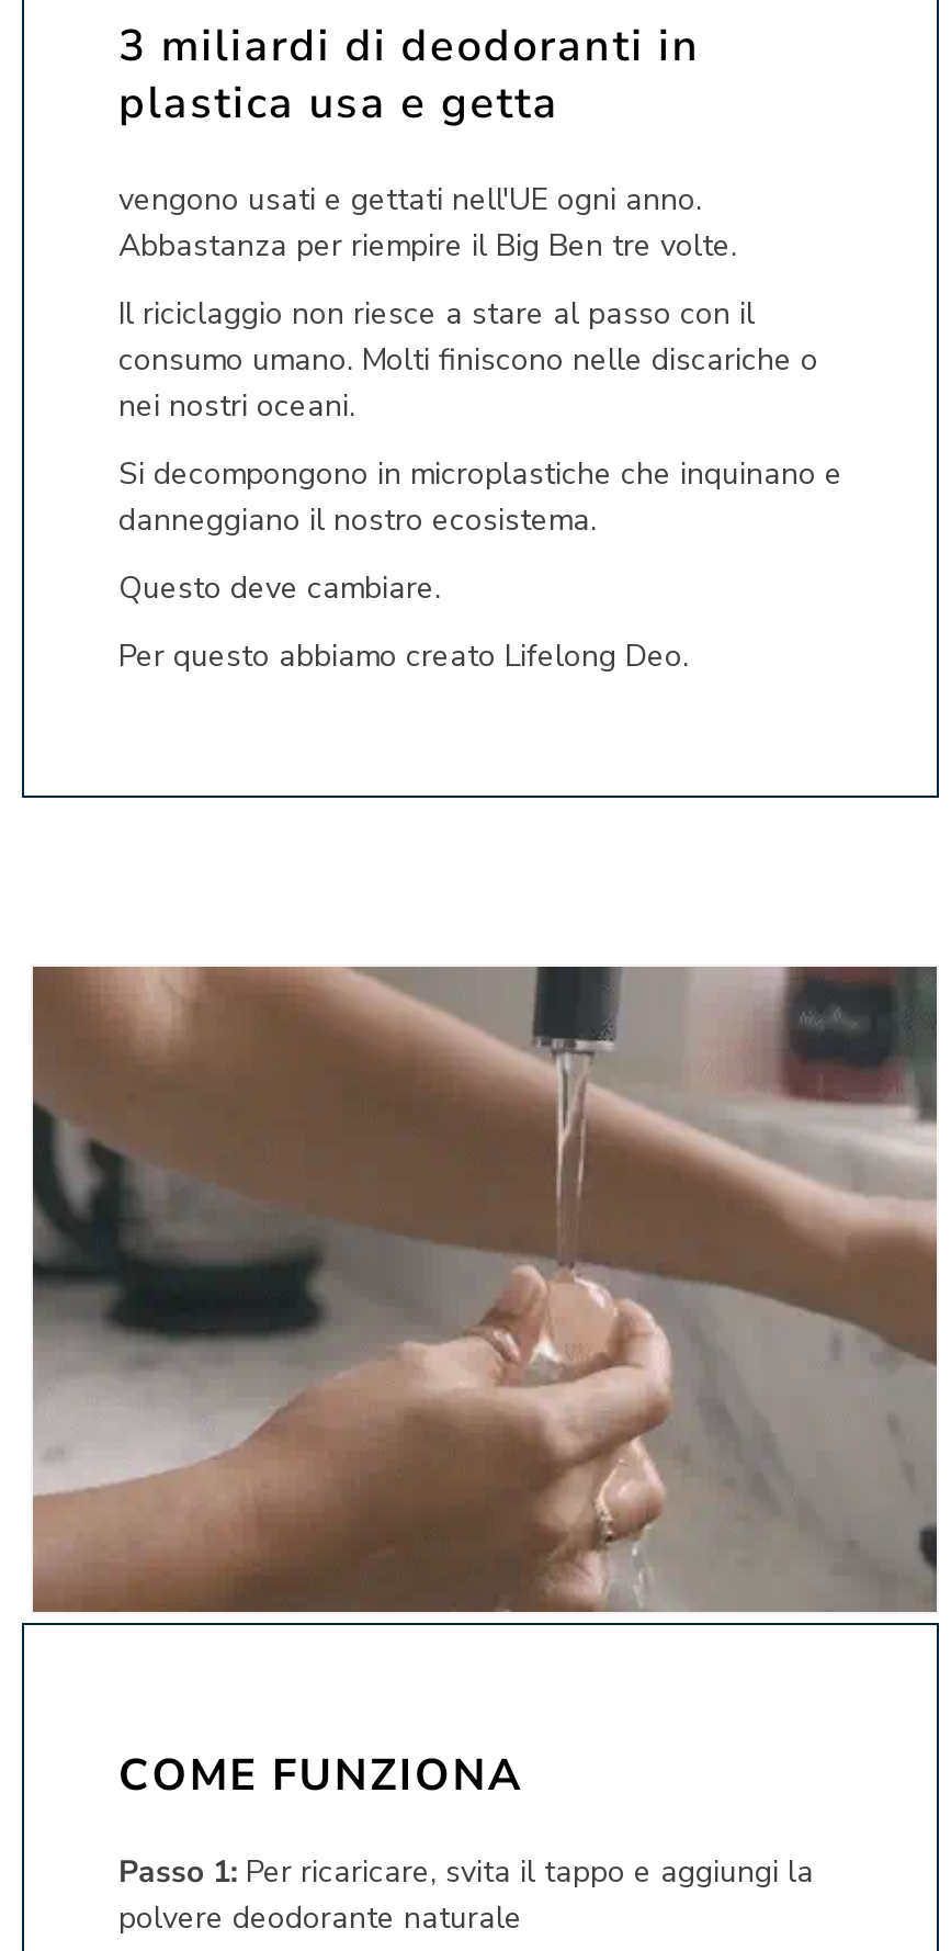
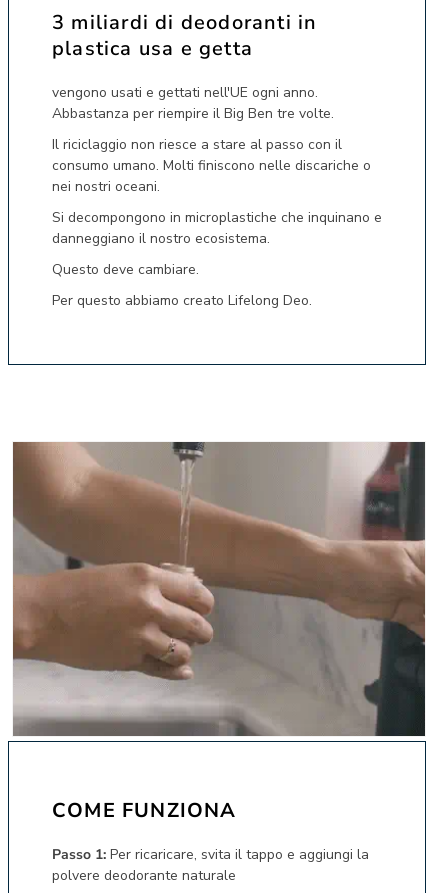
[31,965,939,1614] [image] -> [12,441,426,737] [image]

